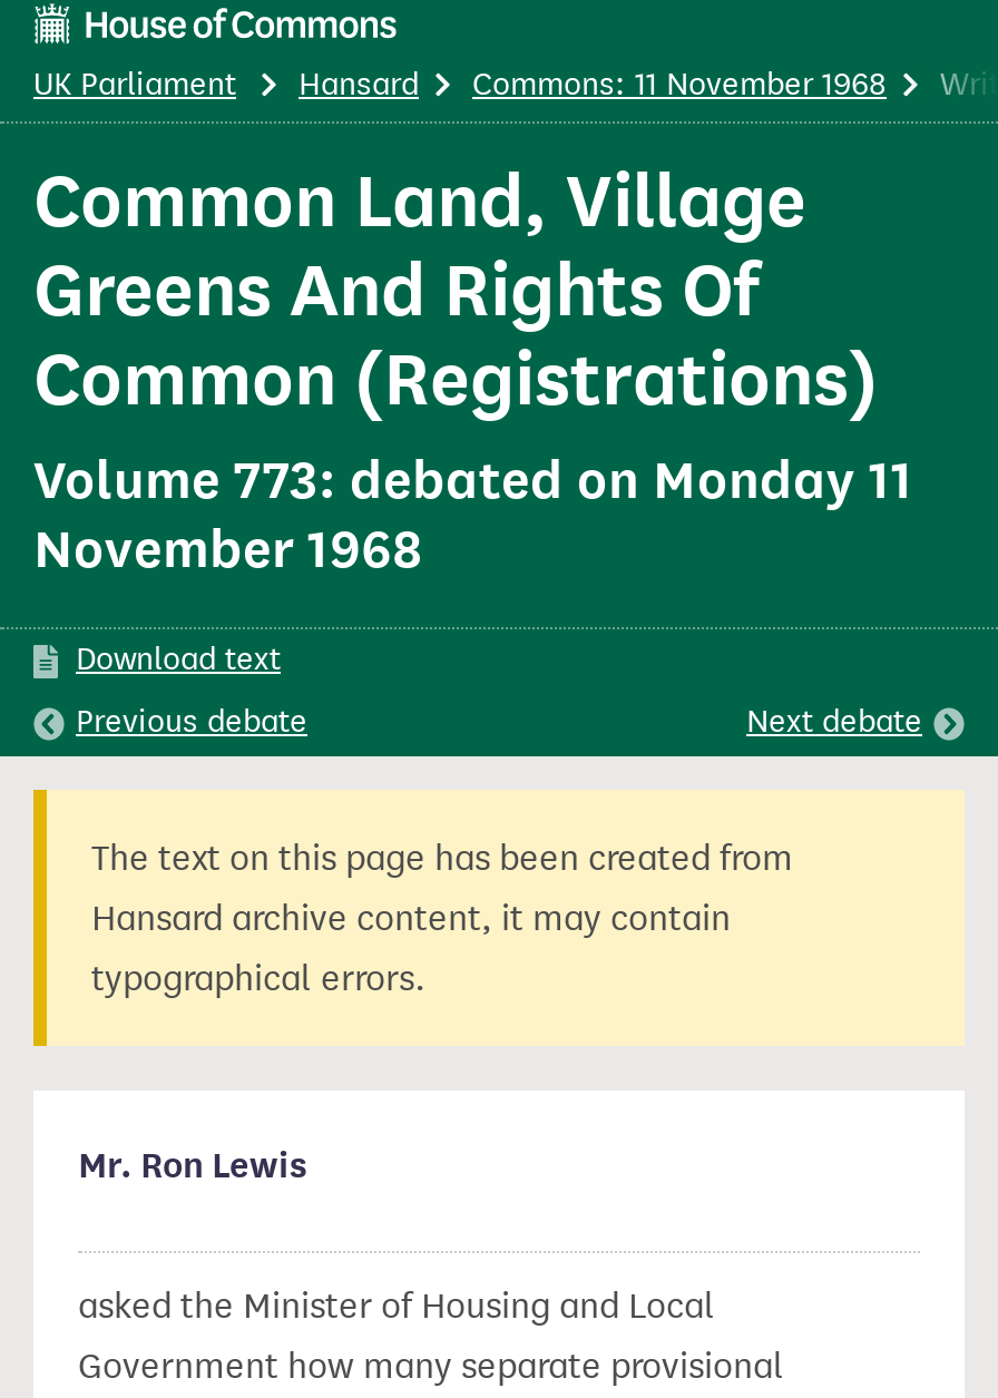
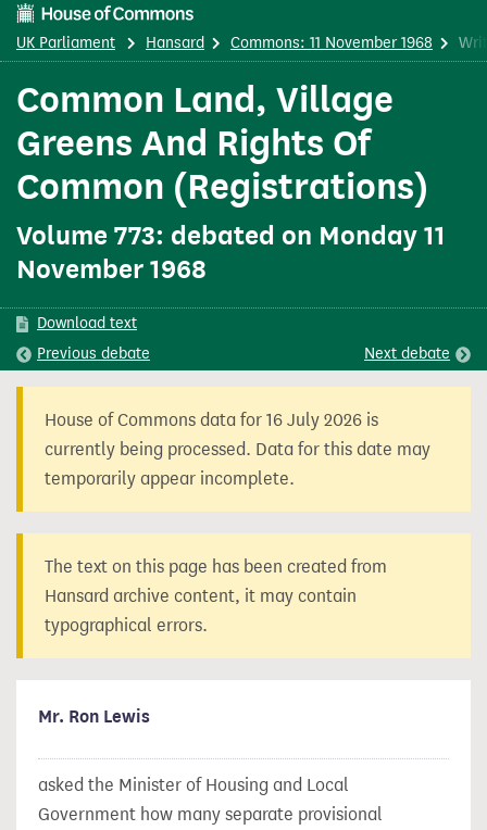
none -> [45,410,430,489] House of Commons data for 16 July 2026 is | currently being processed. Data for this date may | temporarily appear incomplete.

